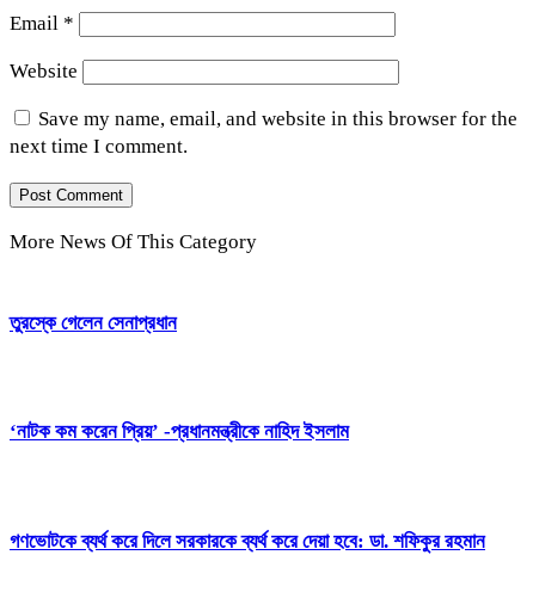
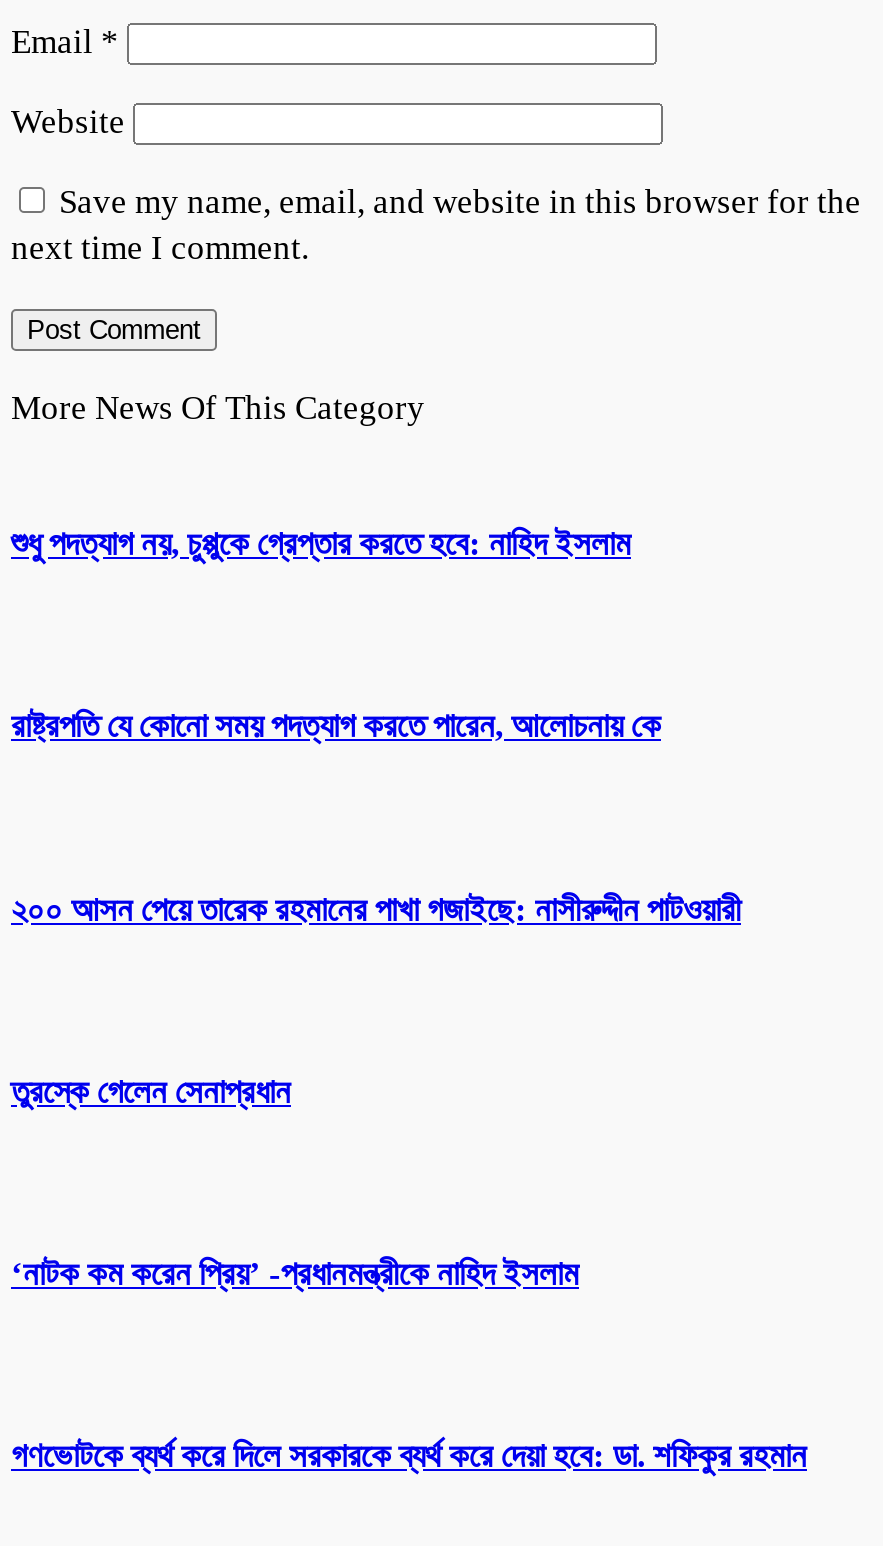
none -> [11,525,631,563] শুধু পদত্যাগ নয়, চুপ্পুকে গ্রেপ্তার করতে হবে: নাহিদ ইসলাম
none -> [11,708,661,746] রাষ্ট্রপতি যে কোনো সময় পদত্যাগ করতে পারেন, আলোচনায় কে
none -> [11,890,741,928] ২০০ আসন পেয়ে তারেক রহমানের পাখা গজাইছে: নাসীরুদ্দীন পাটওয়ারী

